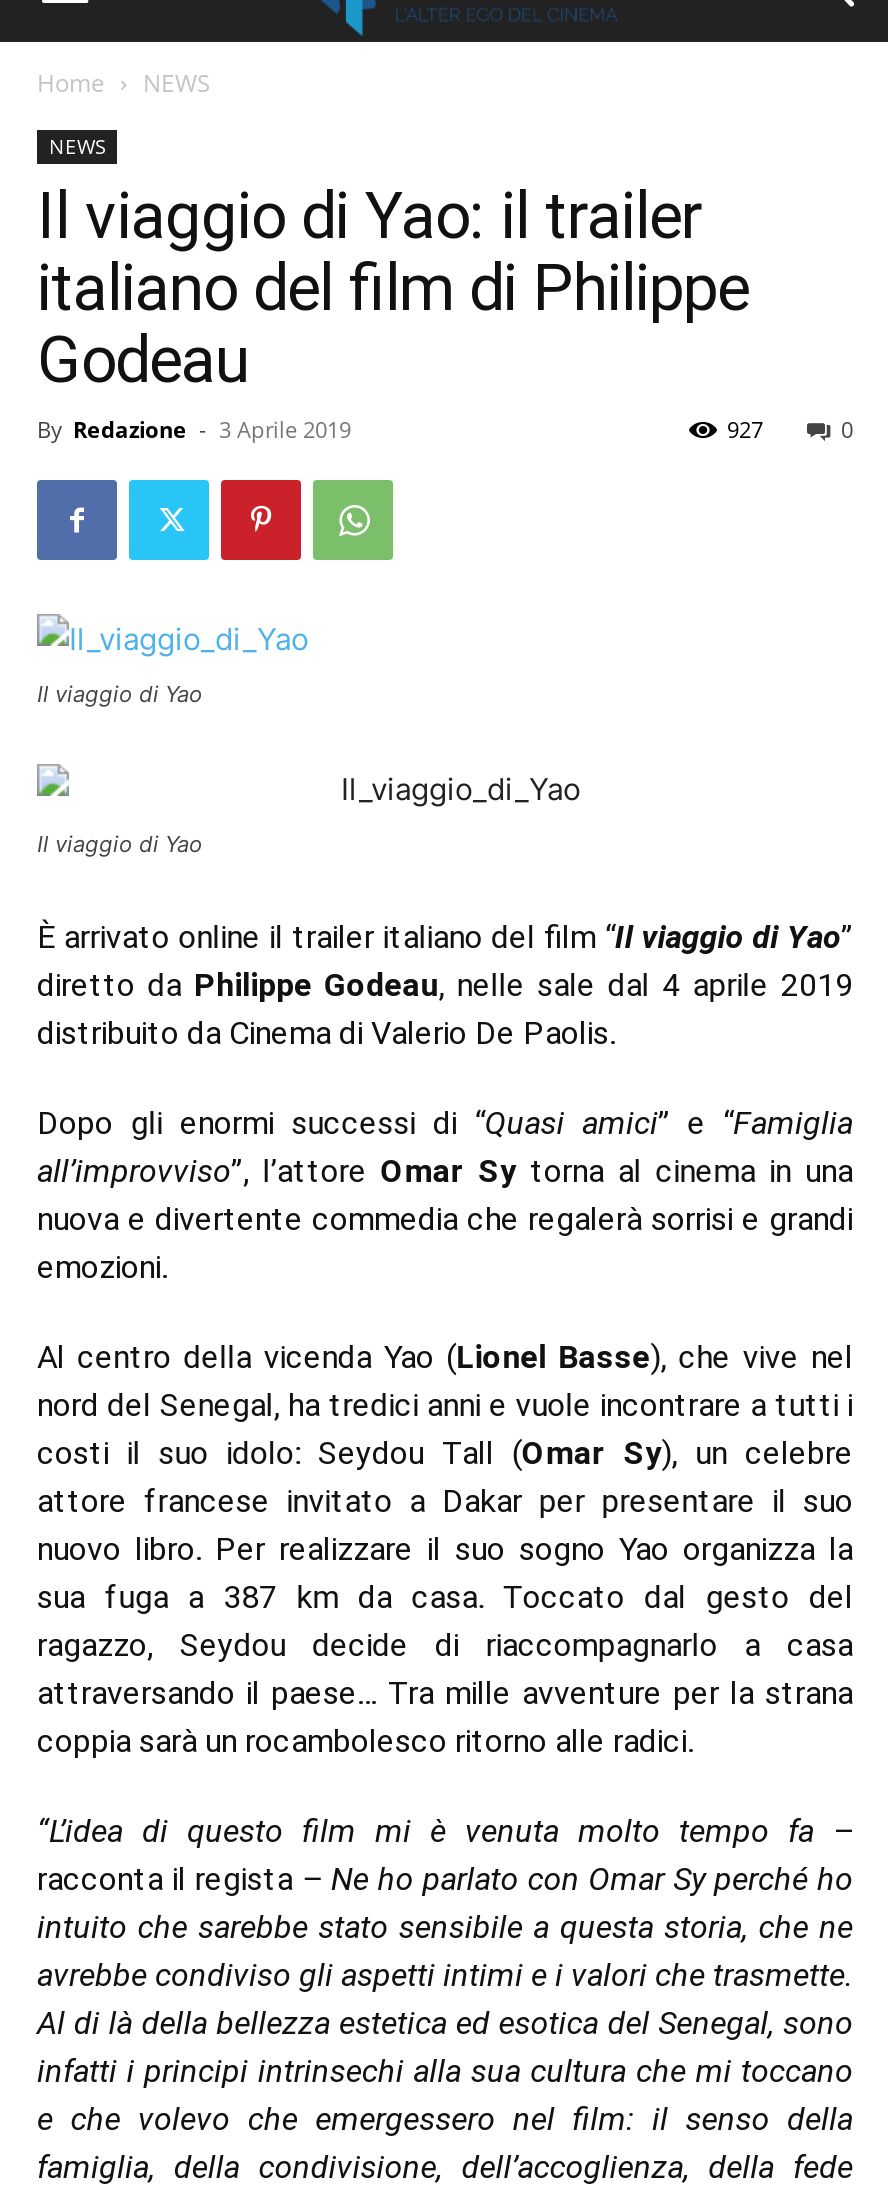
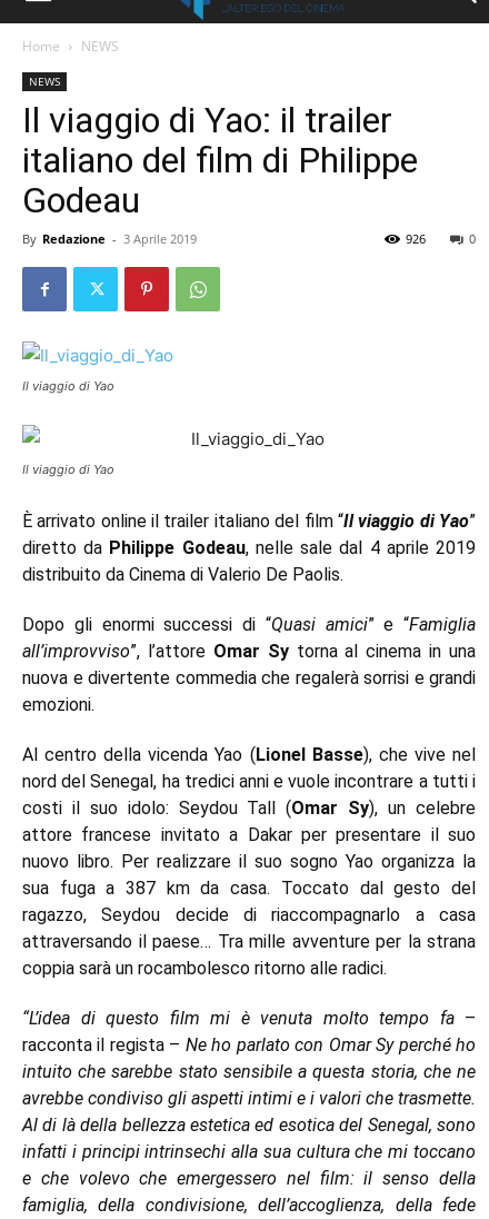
[727,414,763,444] 927 -> [406,230,426,247] 926

